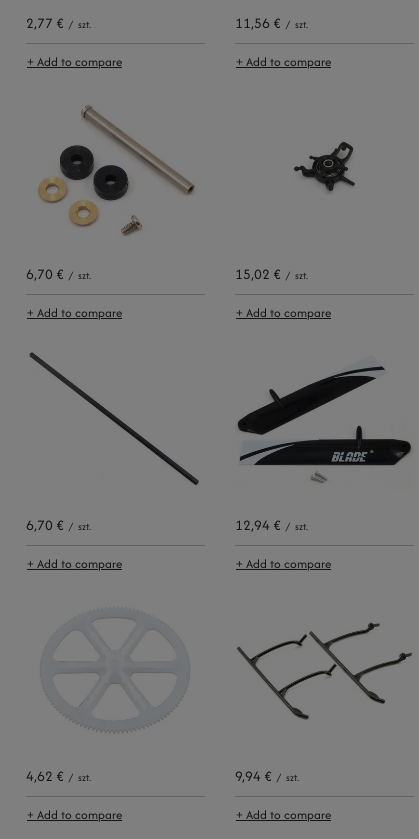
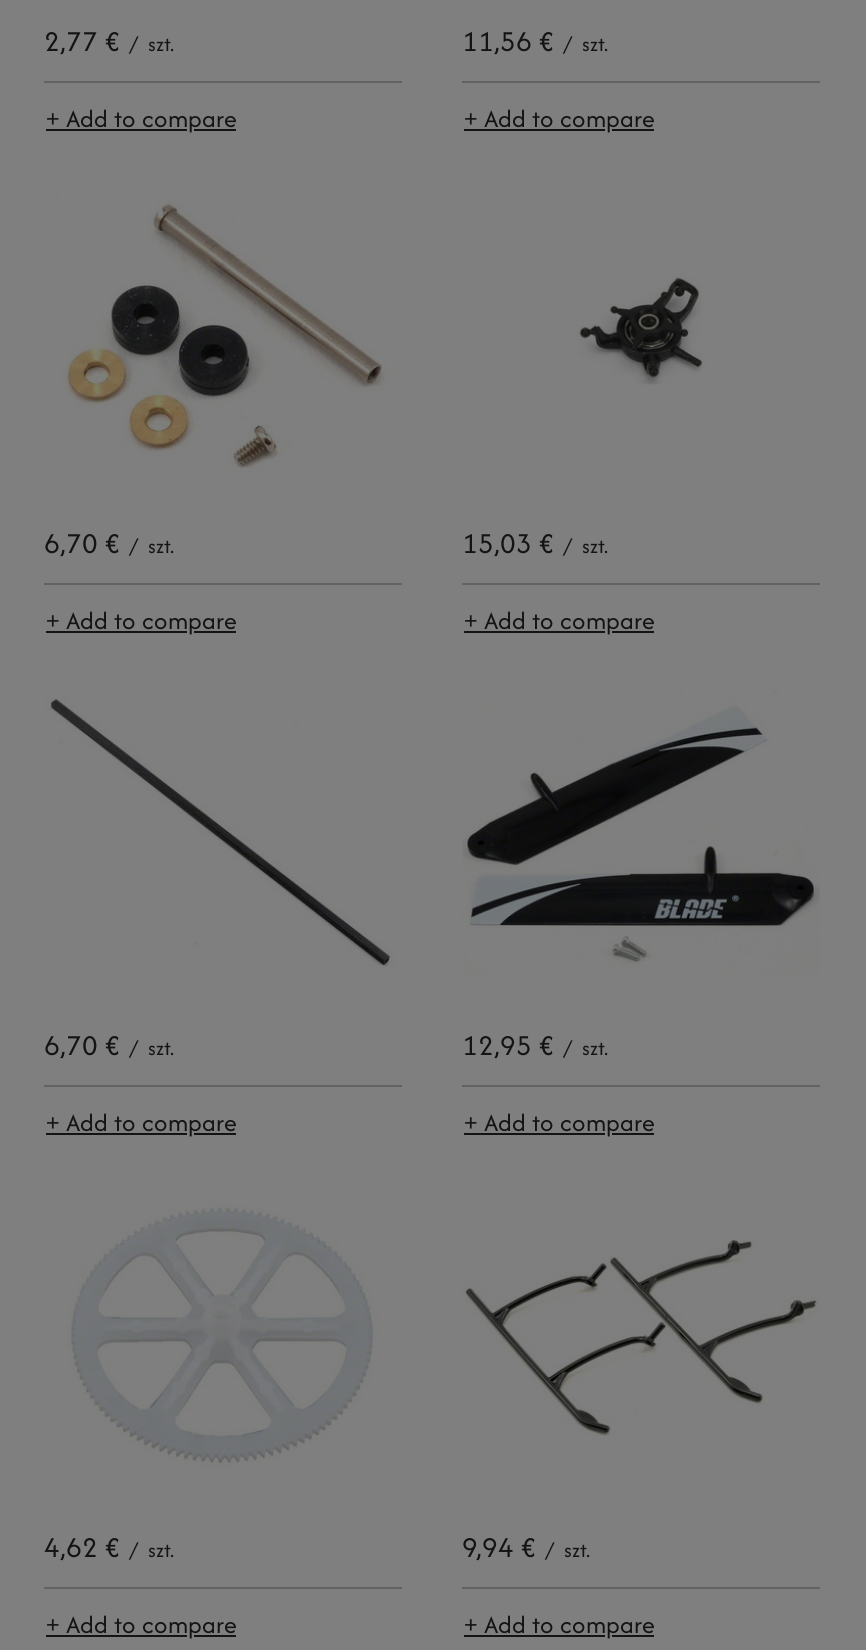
[235,264,308,284] 15,02 € / szt. -> [462,523,608,563] 15,03 € / szt.
[235,515,308,535] 12,94 € / szt. -> [462,1025,608,1065] 12,95 € / szt.

